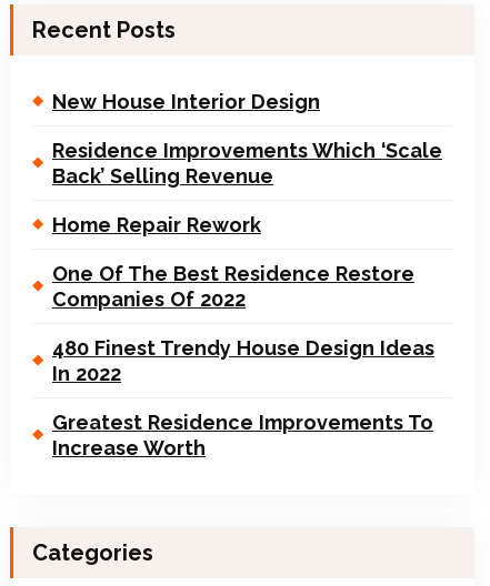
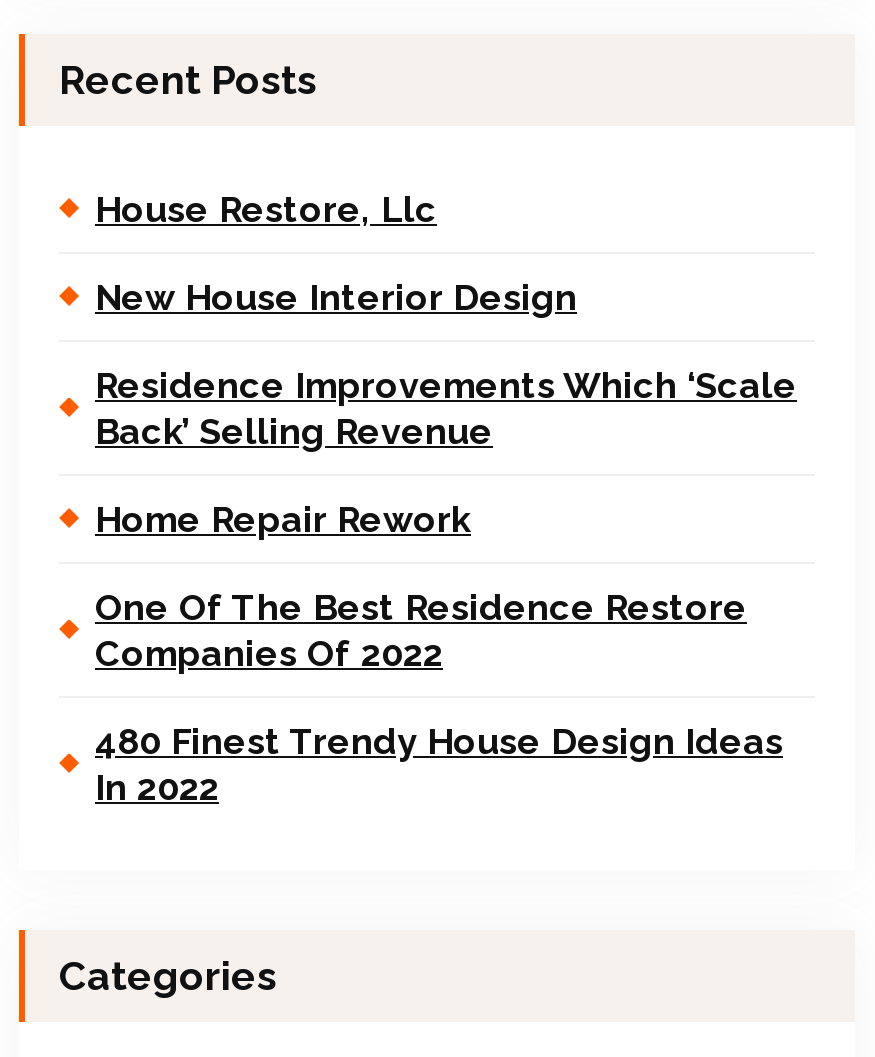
none -> [95,187,437,229] House Restore, Llc
moved [52,89,442,385] -> [95,275,797,807]: New House Interior Design | Residence Improvements Which ‘Scale | Back’ Selling Revenue | Home Repair Rework | One Of The Best Residence Restore | Companies Of 2022 | 480 Finest Trendy House Design Ideas | In 2022
[52,410,433,459] Greatest Residence Improvements To | Increase Worth -> none

